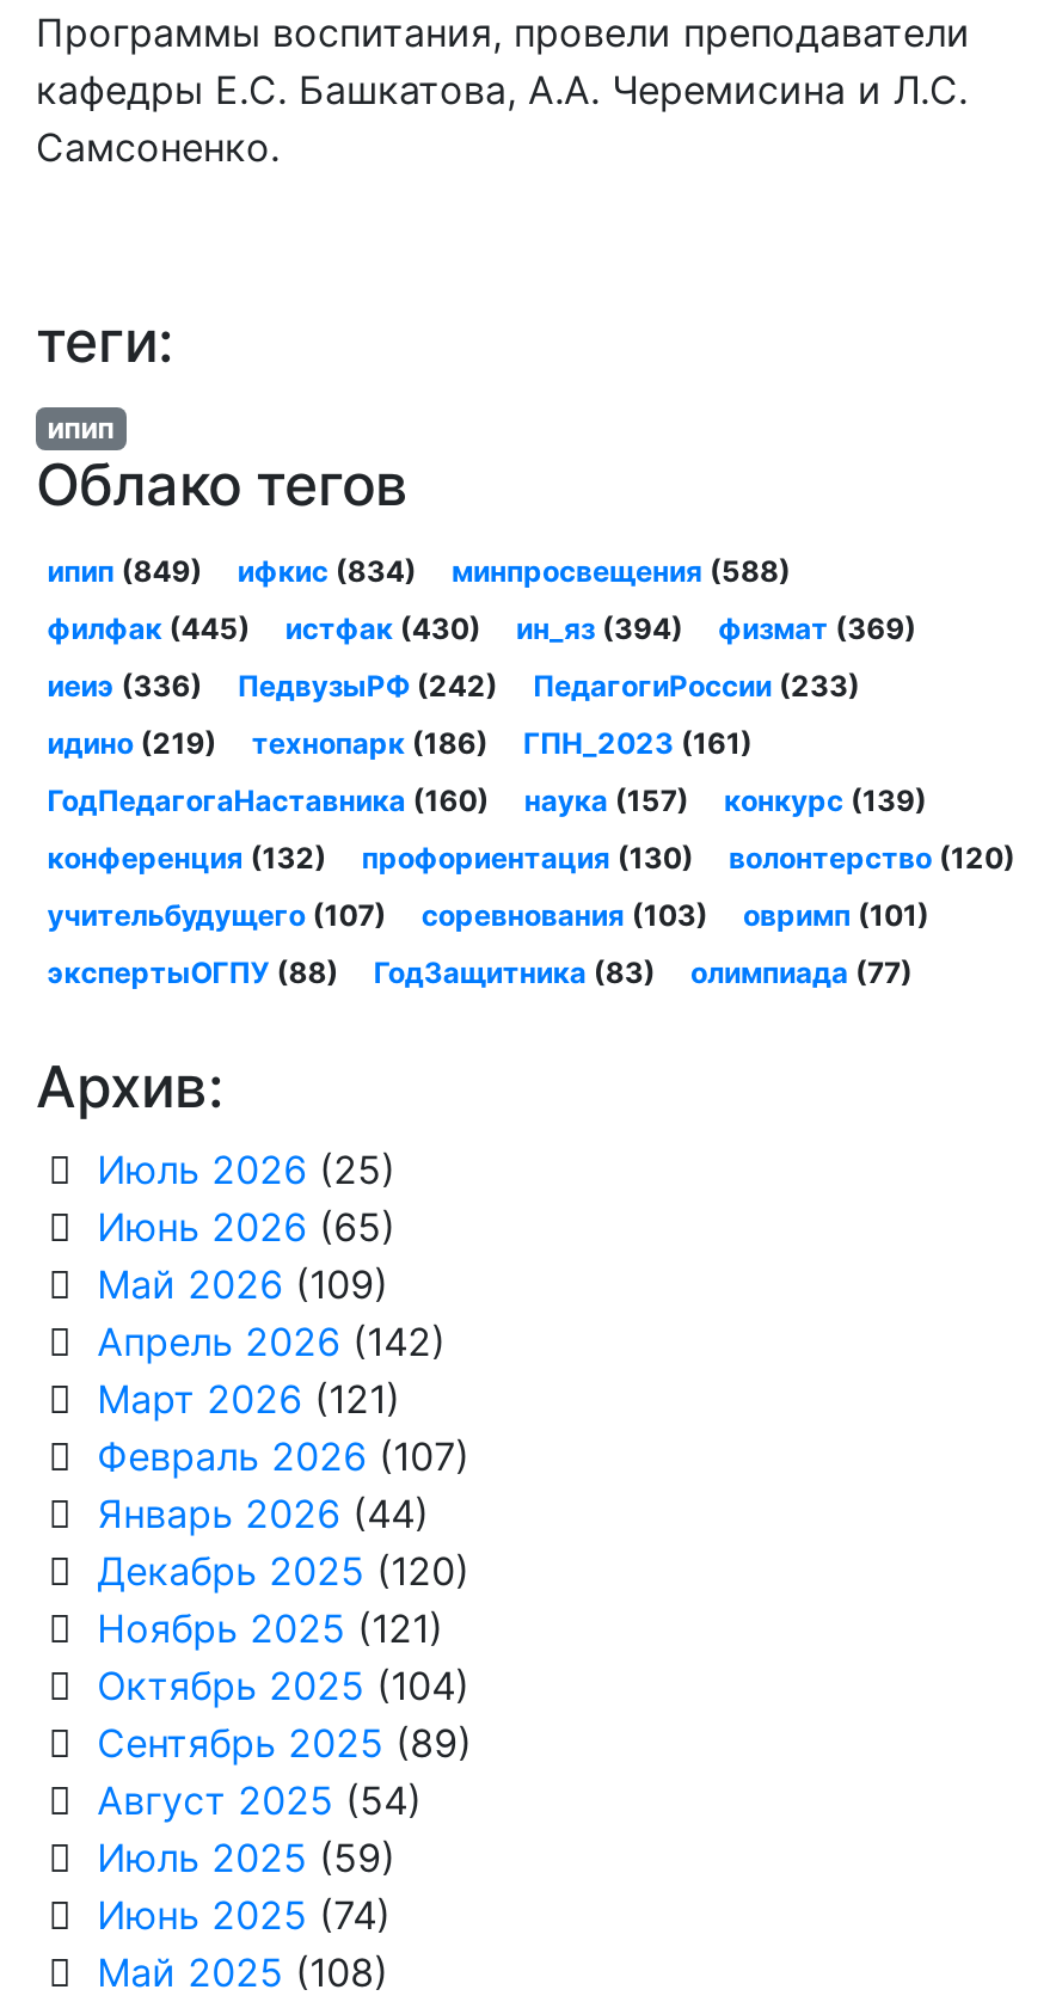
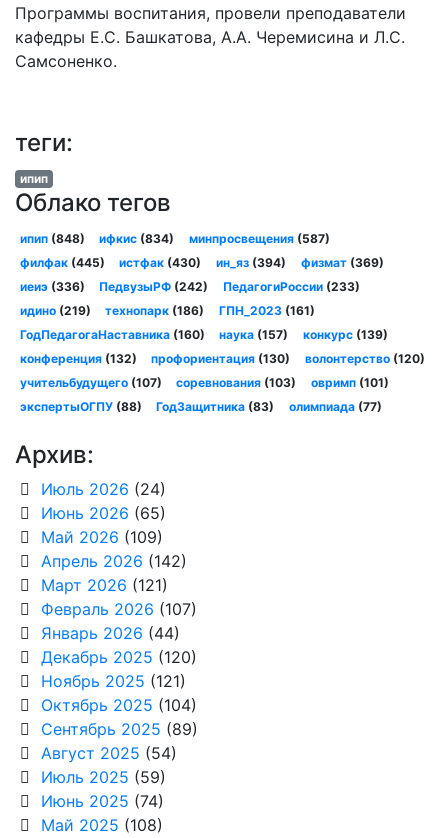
[47,553,203,589] ипип (849) -> [20,231,85,246] ипип (848)
[452,553,791,589] минпросвещения (588) -> [189,231,330,246] минпросвещения (587)
[97,1145,396,1193] Июль 2026 (25) -> [41,479,166,499] Июль 2026 (24)

